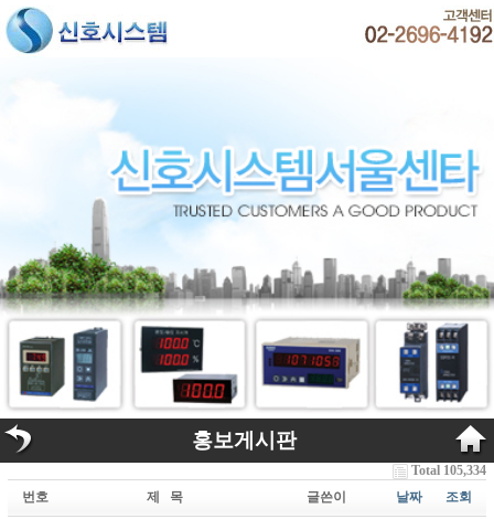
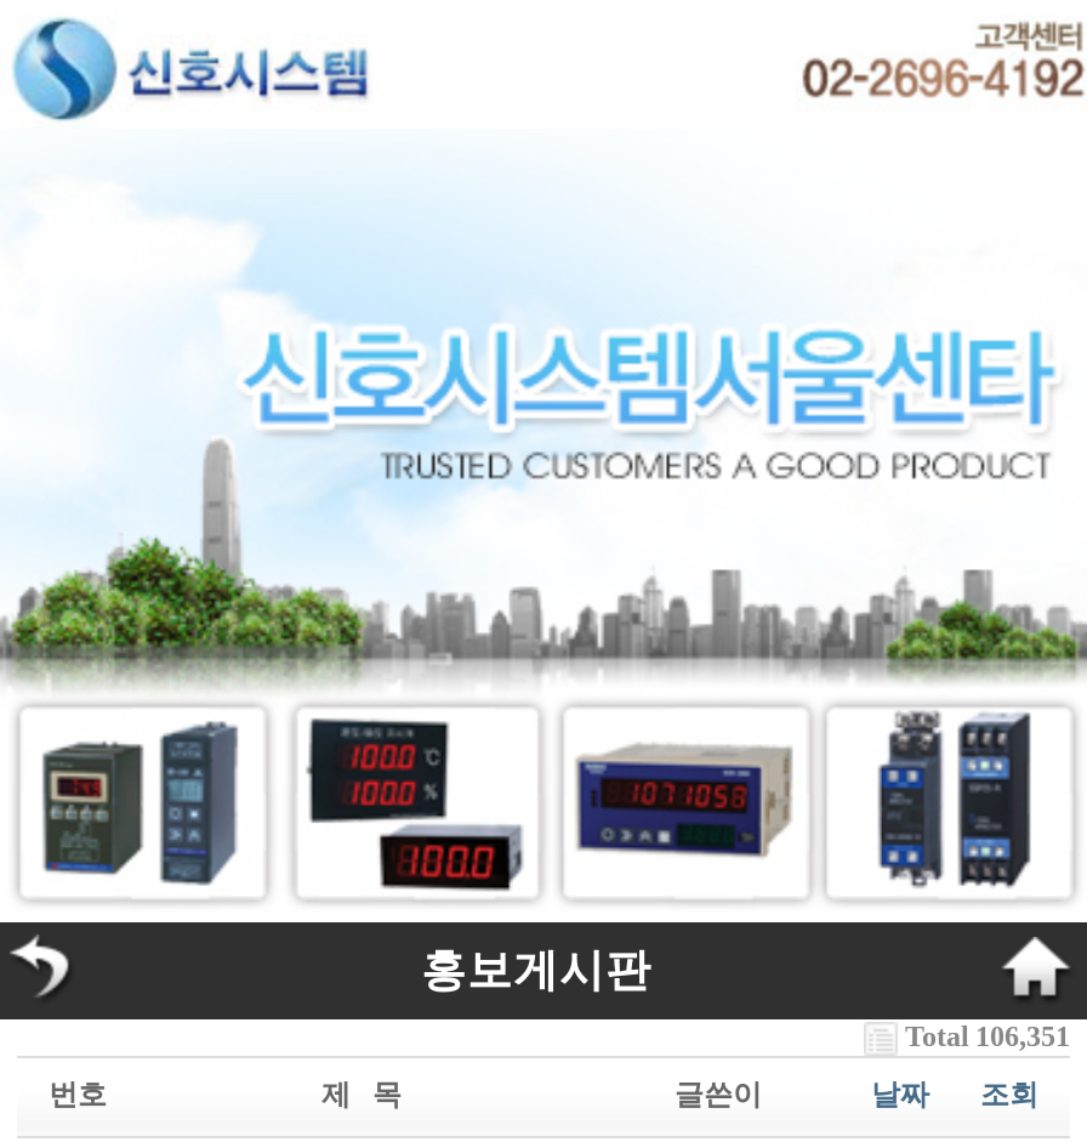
[411,463,486,478] Total 105,334 -> [905,1019,1070,1053] Total 106,351

